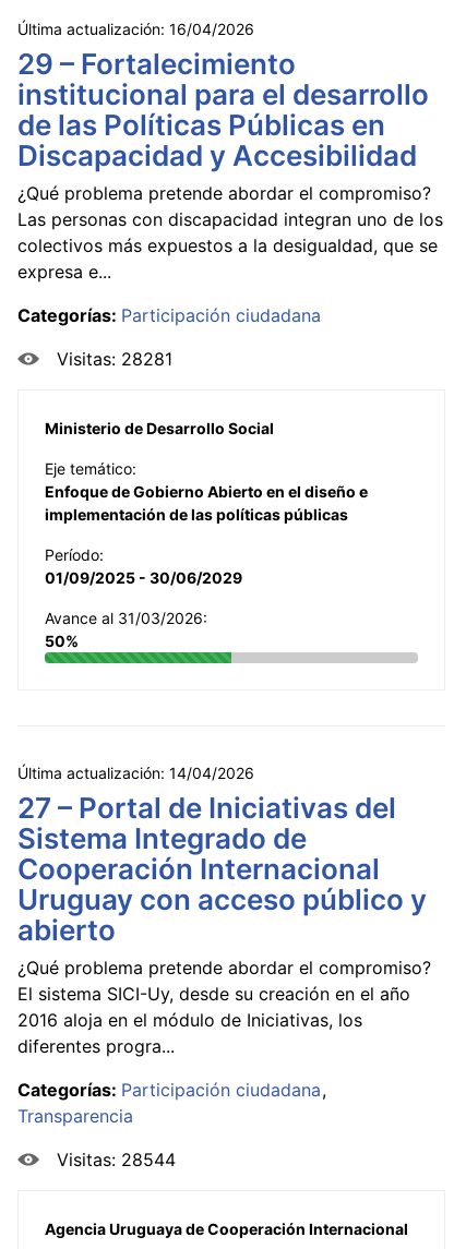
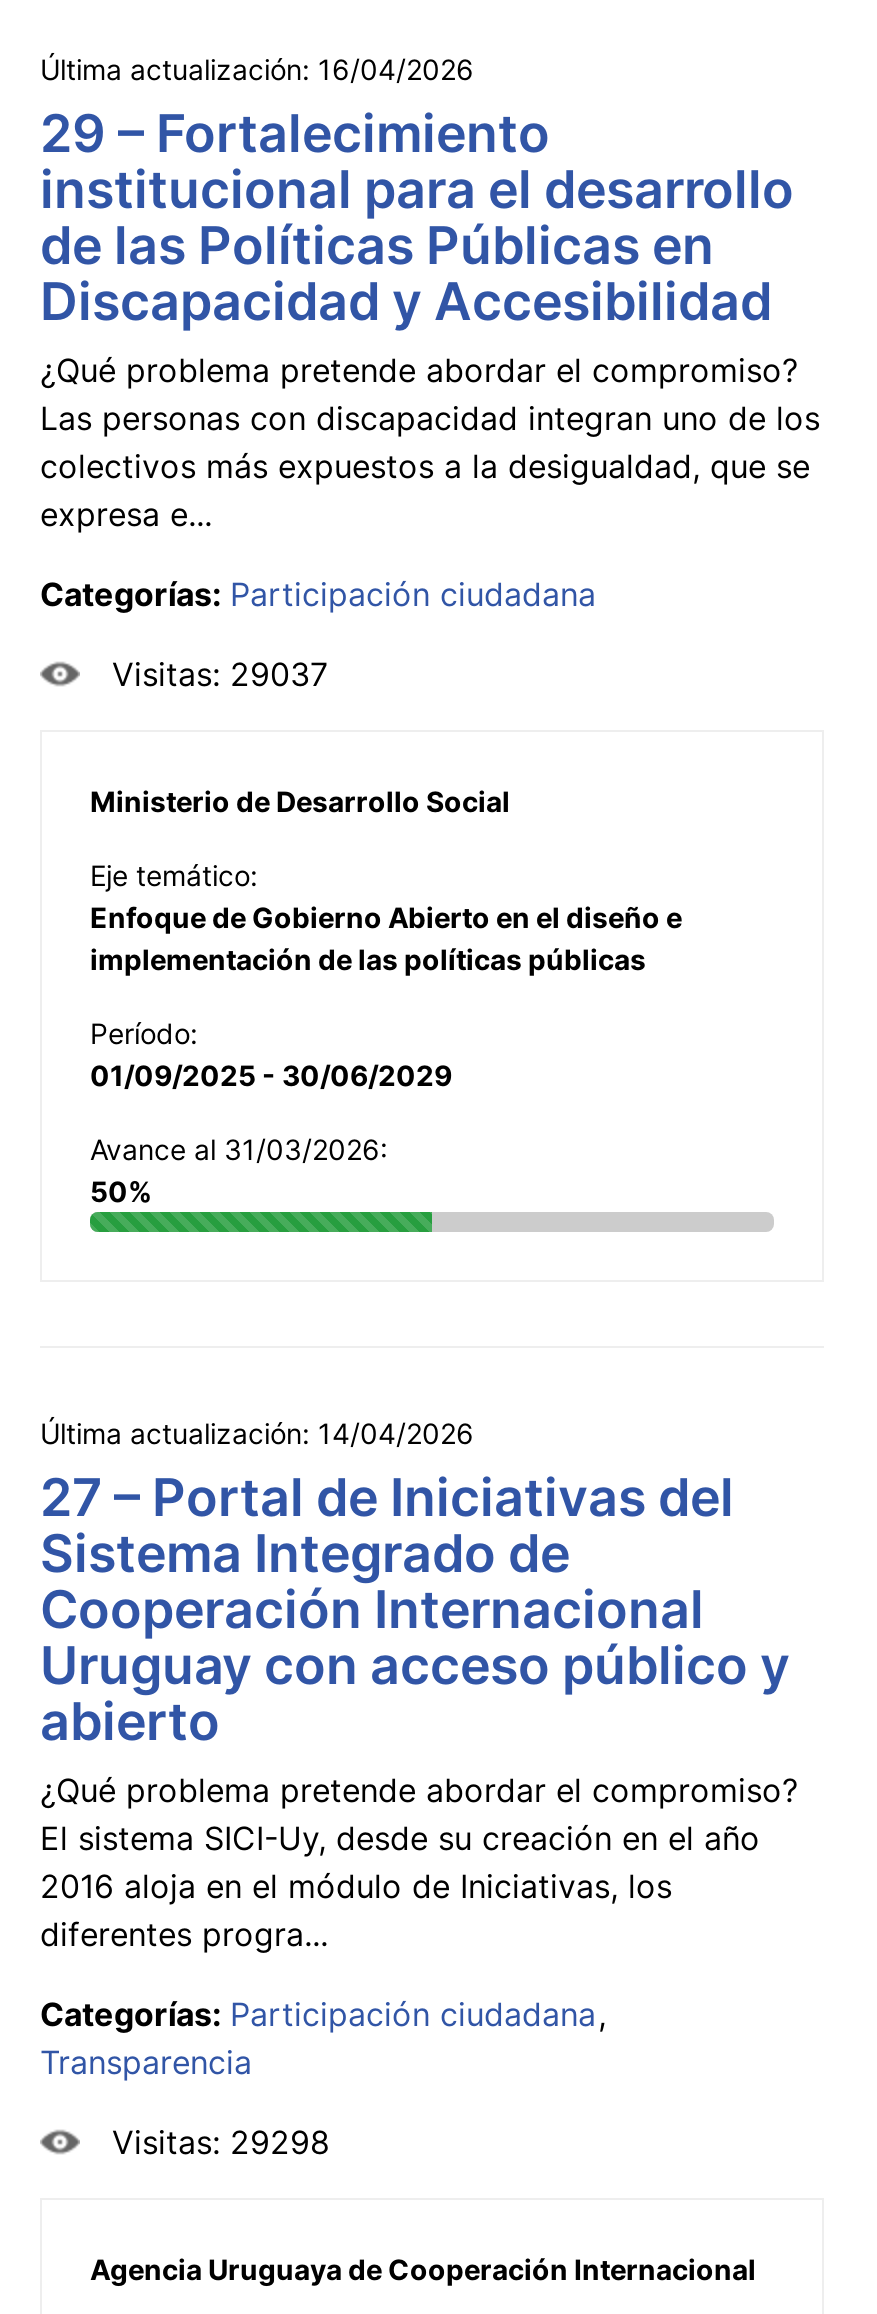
[57,348,172,370] Visitas: 28281 -> [112,654,328,694] Visitas: 29037
[57,1148,176,1170] Visitas: 28544 -> [112,2122,330,2162] Visitas: 29298

